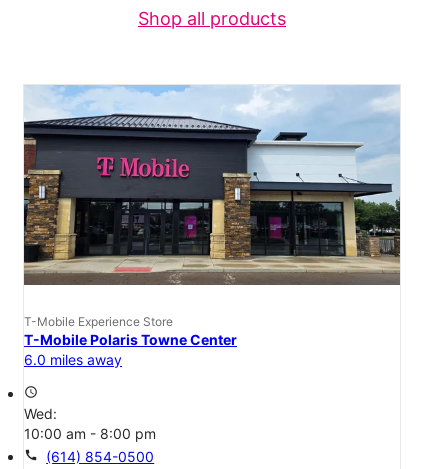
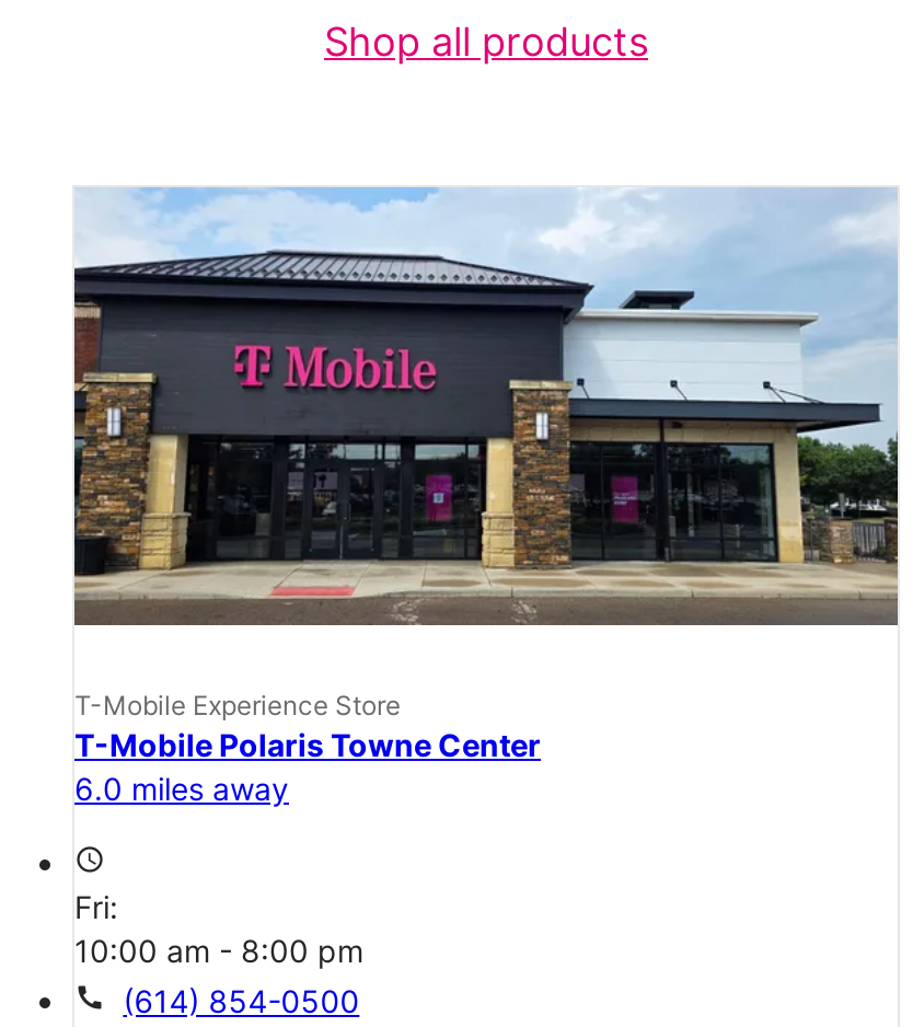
[24,405,61,422] Wed: -> [74,887,127,924] Fri:

